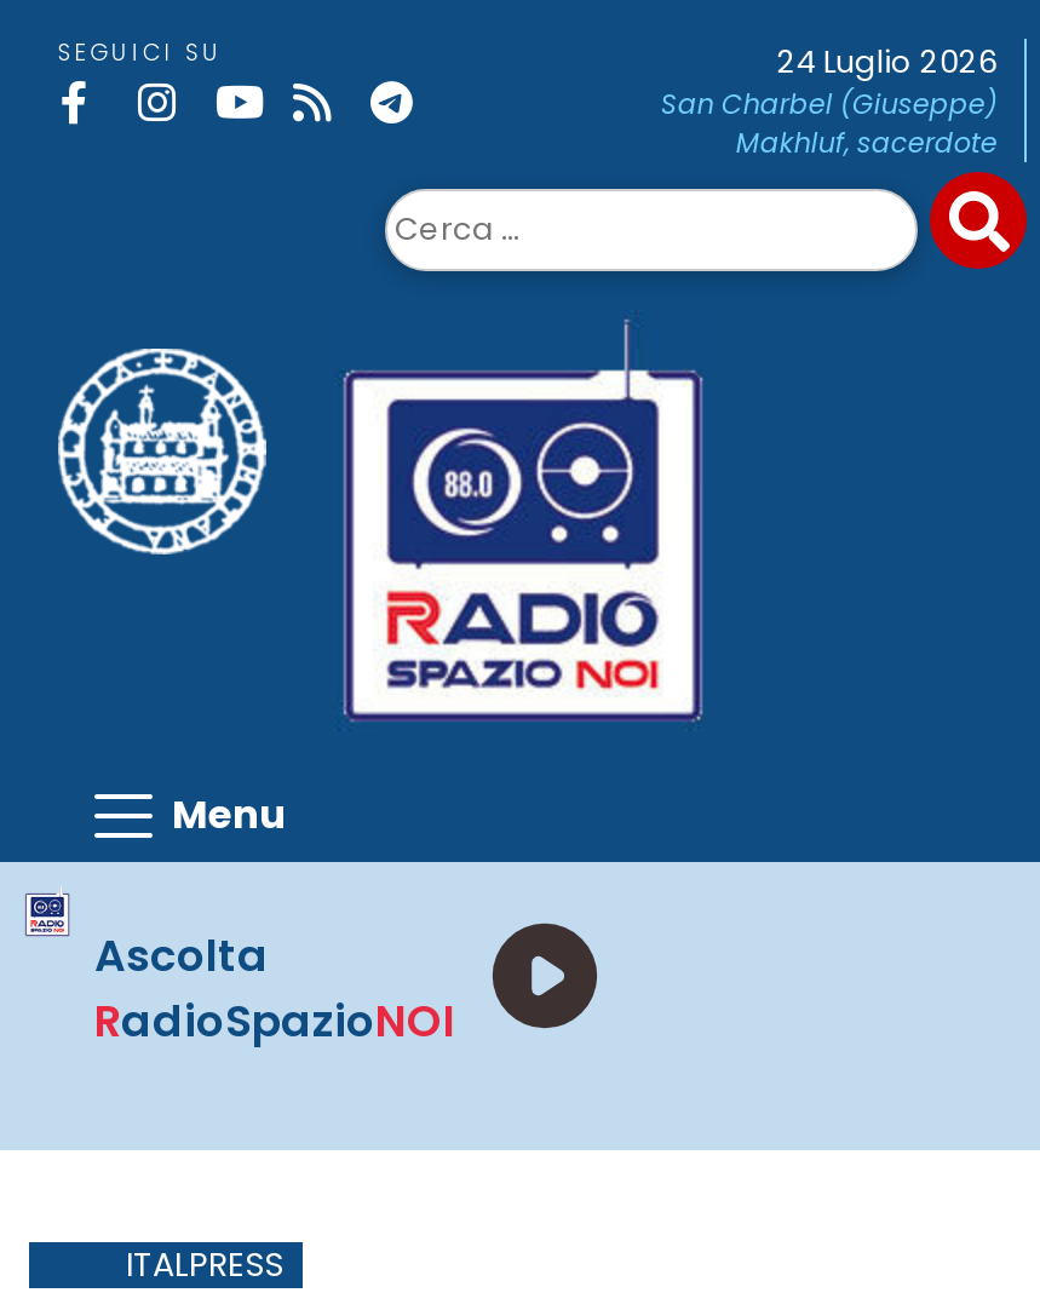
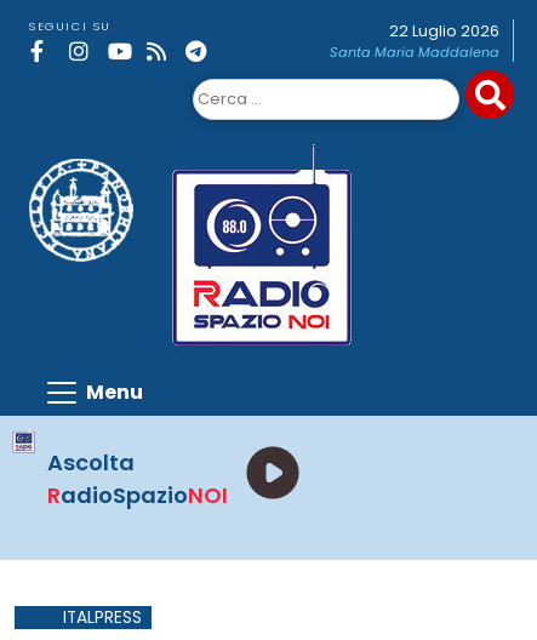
[661,41,997,162] 24 Luglio 2026 | San Charbel (Giuseppe) | Makhluf, sacerdote -> [329,21,499,62] 22 Luglio 2026 | Santa Maria Maddalena

